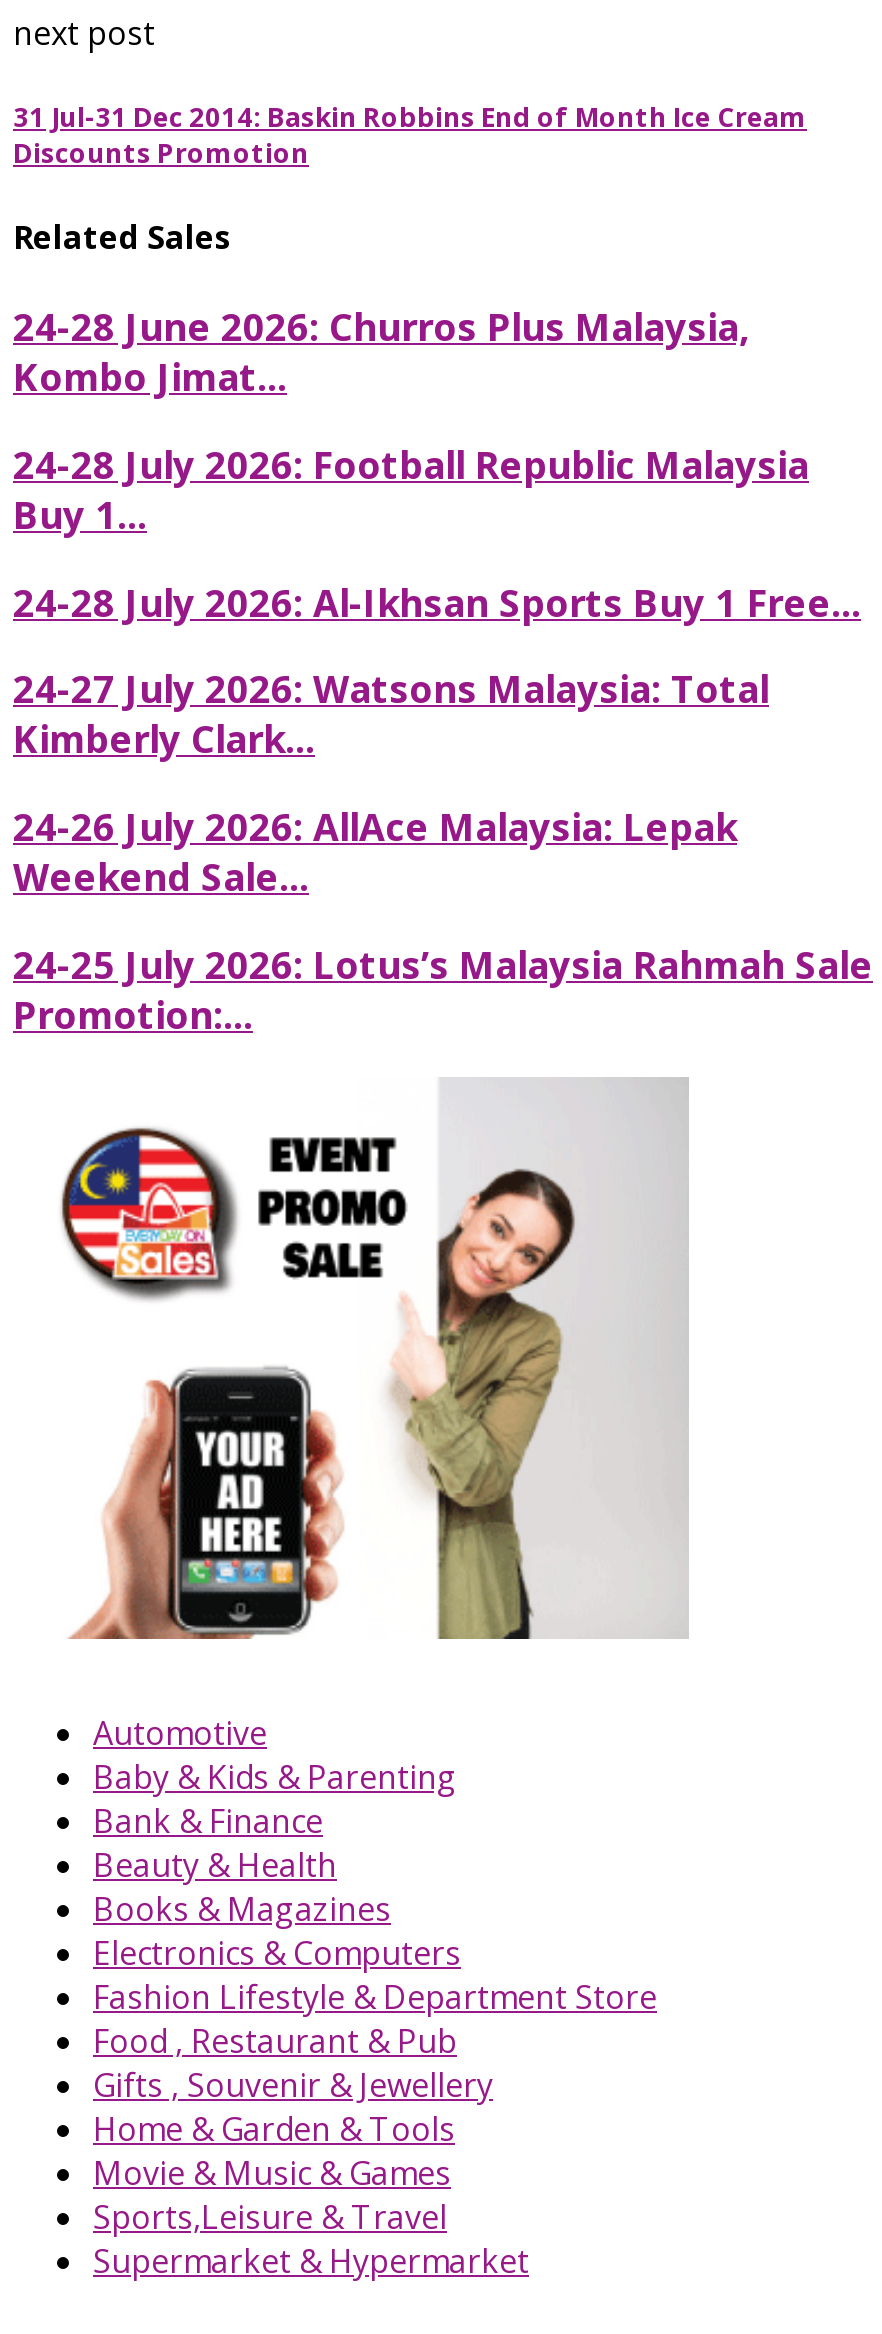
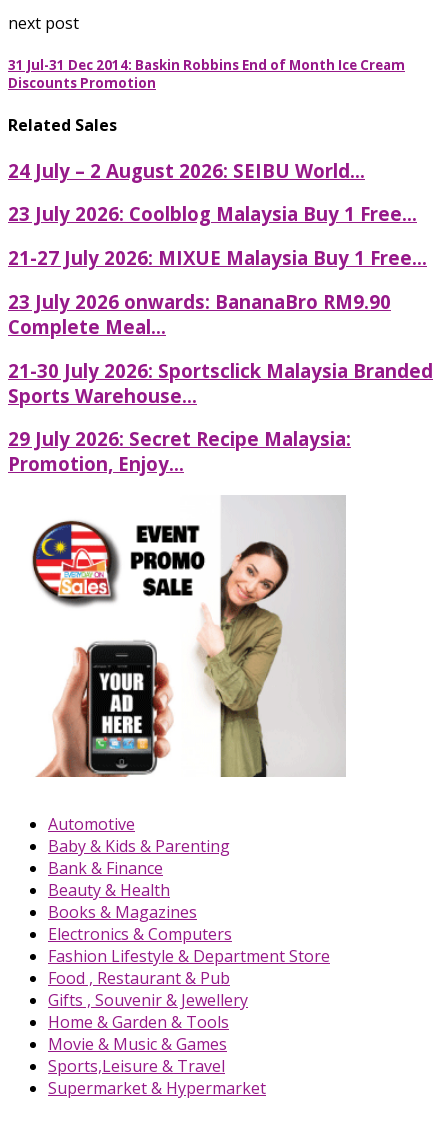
[13,301,749,401] 24-28 June 2026: Churros Plus Malaysia, | Kombo Jimat... -> [8,158,365,183] 24 July – 2 August 2026: SEIBU World...
[13,439,809,539] 24-28 July 2026: Football Republic Malaysia | Buy 1... -> [8,201,417,226] 23 July 2026: Coolblog Malaysia Buy 1 Free...
[13,576,861,626] 24-28 July 2026: Al-Ikhsan Sports Buy 1 Free... -> [8,245,427,270] 21-27 July 2026: MIXUE Malaysia Buy 1 Free...
[13,664,769,764] 24-27 July 2026: Watsons Malaysia: Total | Kimberly Clark... -> [8,289,391,339] 23 July 2026 onwards: BananaBro RM9.90 | Complete Meal...
[13,801,737,901] 24-26 July 2026: AllAce Malaysia: Lepak | Weekend Sale... -> [8,357,433,407] 21-30 July 2026: Sportsclick Malaysia Branded | Sports Warehouse...
[13,938,873,1038] 24-25 July 2026: Lotus’s Malaysia Rahmah Sale | Promotion:... -> [8,426,351,476] 29 July 2026: Secret Recipe Malaysia: | Promotion, Enjoy...

